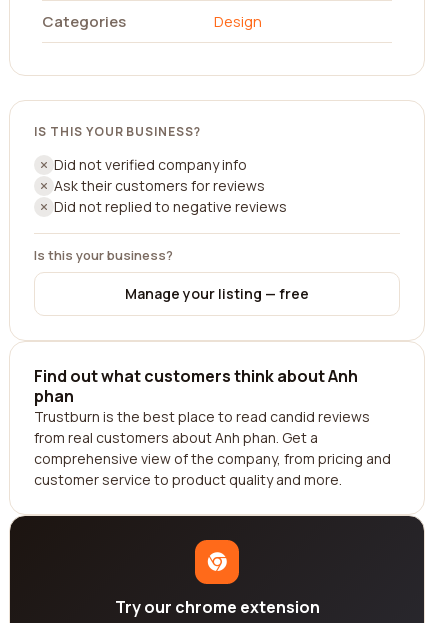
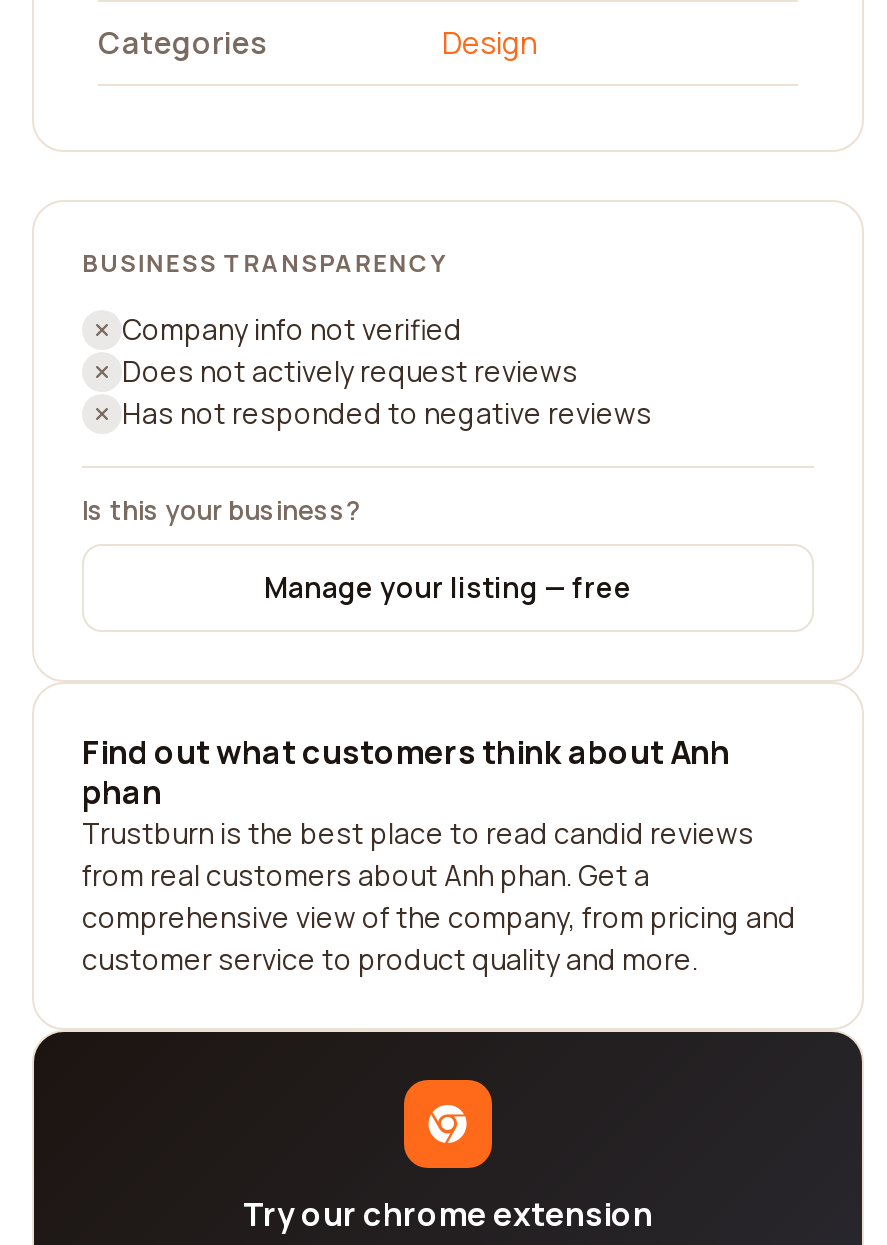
[34,123,201,140] IS THIS YOUR BUSINESS? -> [82,246,446,280] BUSINESS TRANSPARENCY
[54,155,287,216] Did not verified company info | Ask their customers for reviews | Did not replied to negative reviews -> [122,310,652,432] Company info not verified | Does not actively request reviews | Has not responded to negative reviews

